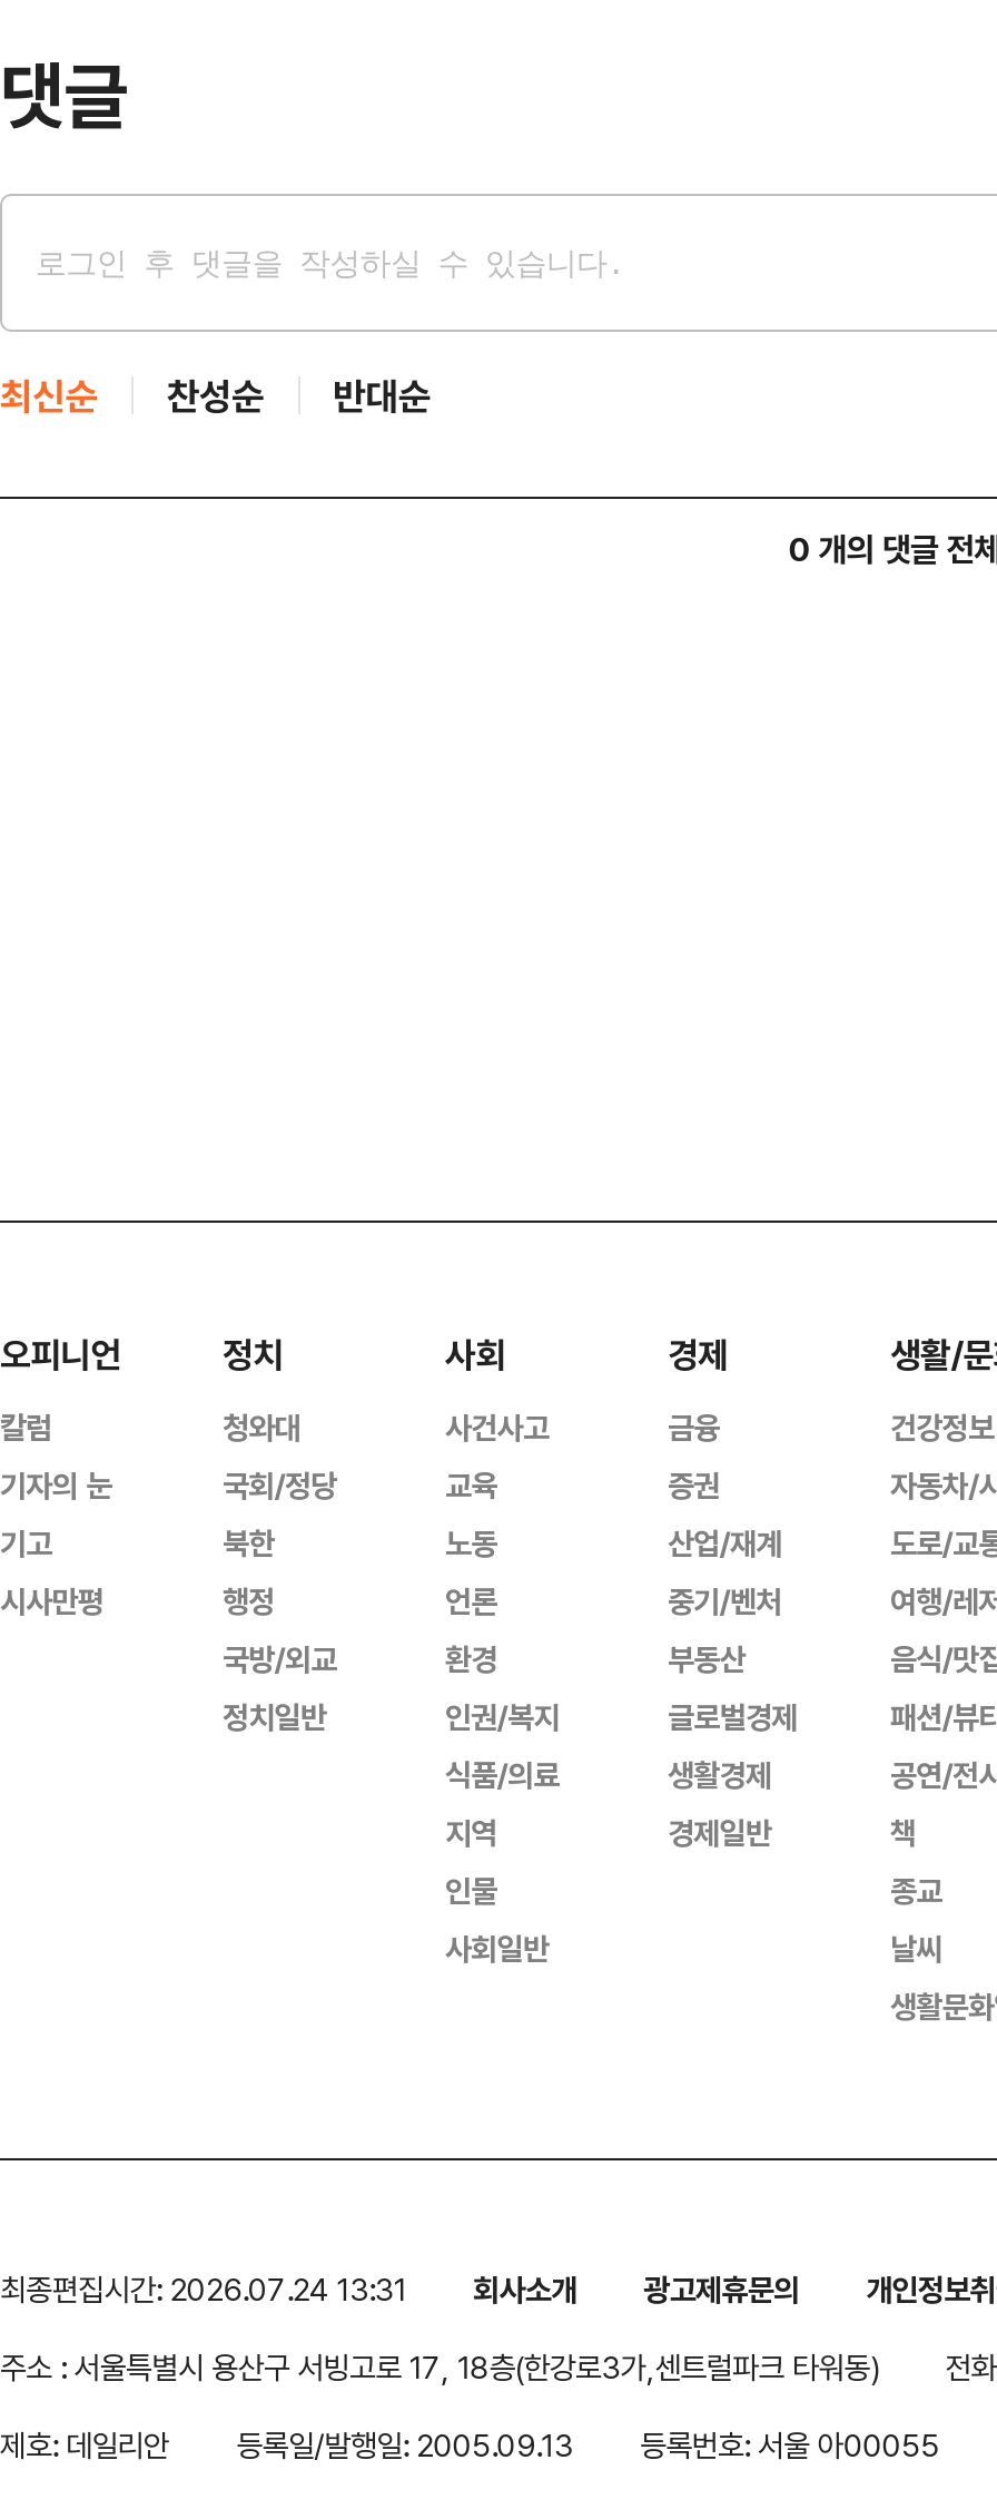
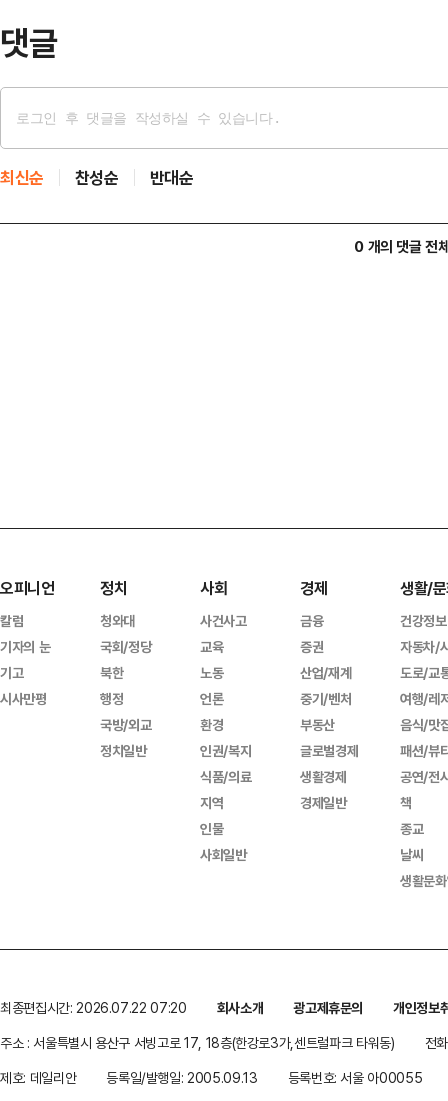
[0,2267,406,2310] 최종편집시간: 2026.07.24 13:31 -> [0,998,187,1017] 최종편집시간: 2026.07.22 07:20

